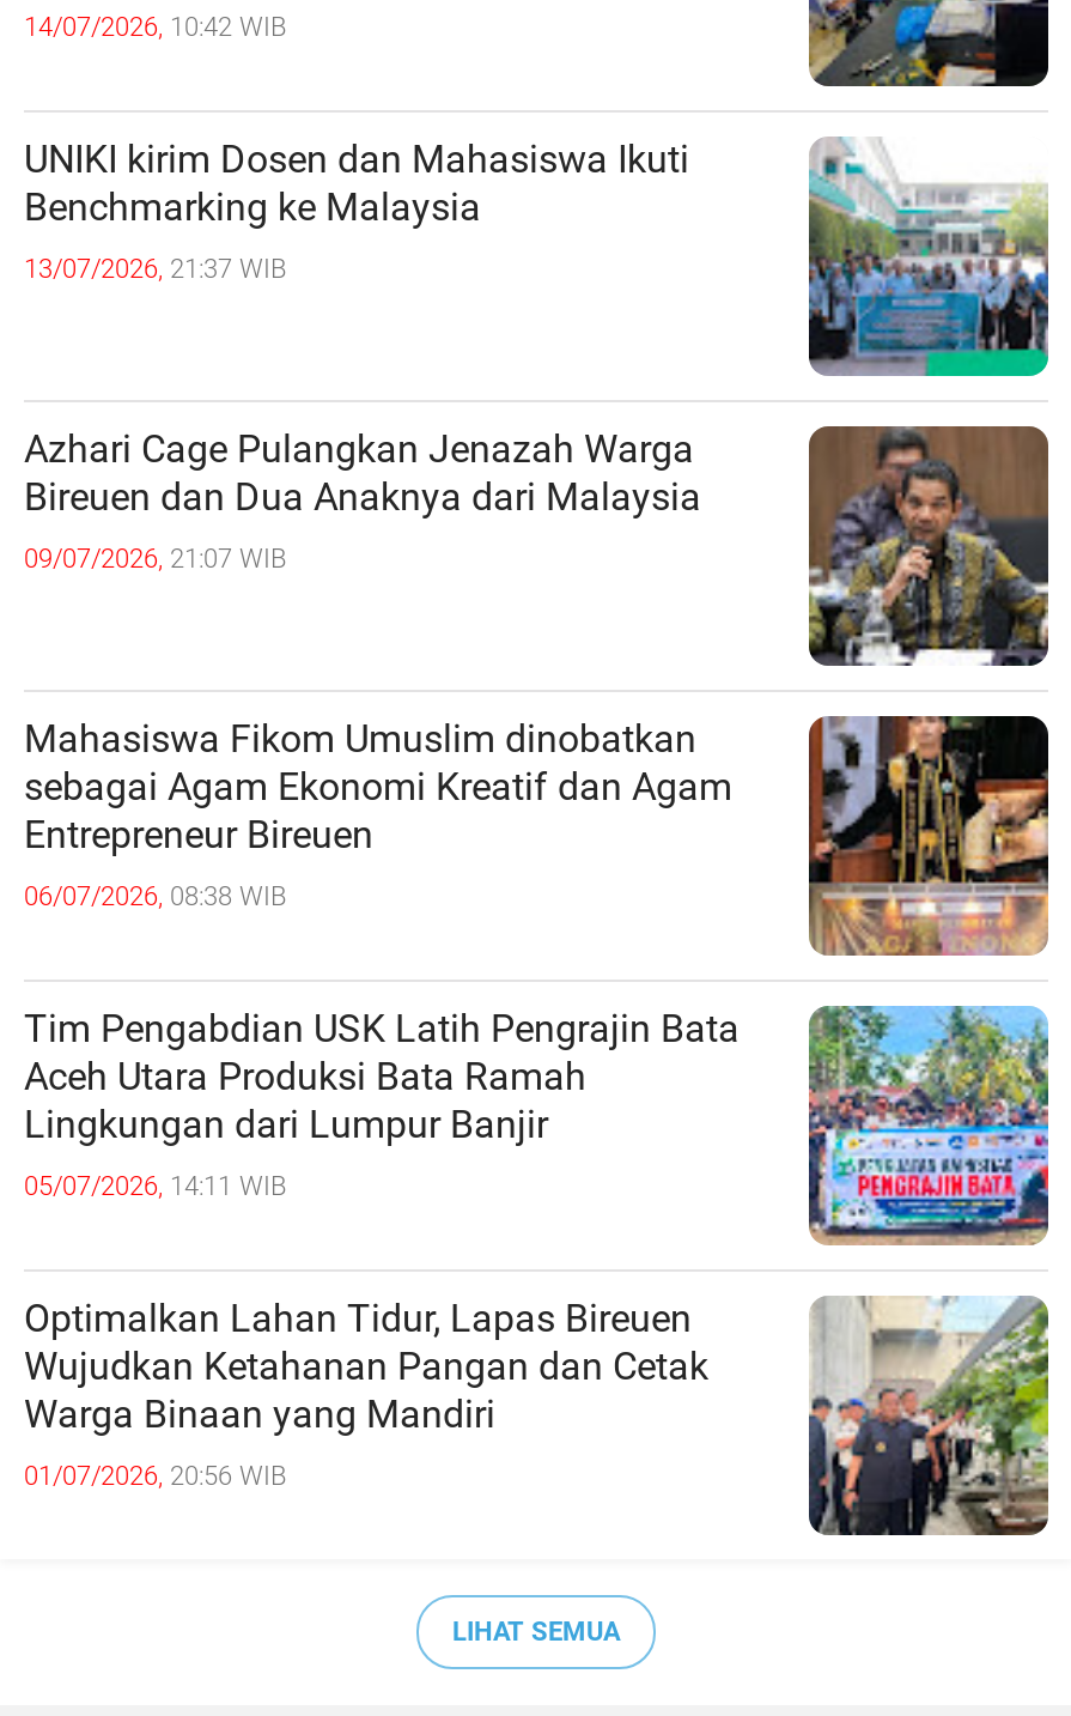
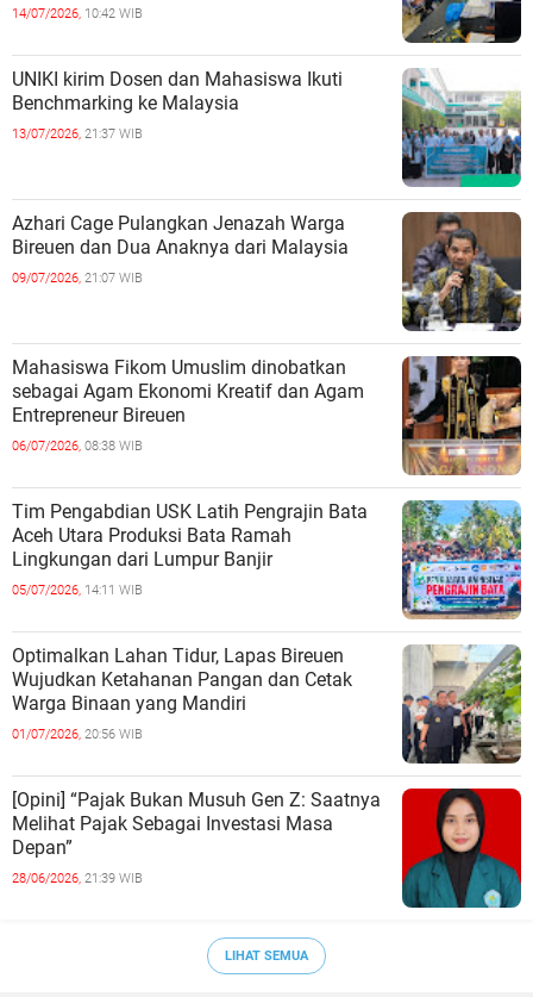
none -> [12,787,522,909] [image] | [Opini] “Pajak Bukan Musuh Gen Z: Saatnya | Melihat Pajak Sebagai Investasi Masa | Depan” | 28/06/2026, 21:39 WIB

